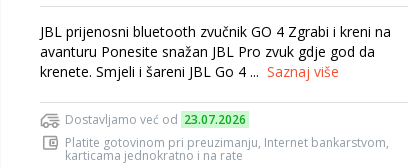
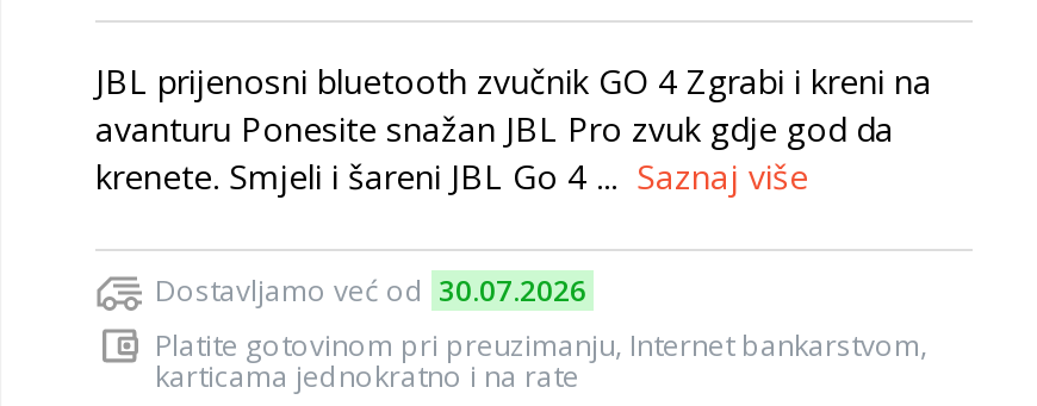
[65,111,246,128] Dostavljamo već od 23.07.2026 -> [155,270,586,311] Dostavljamo već od 30.07.2026

